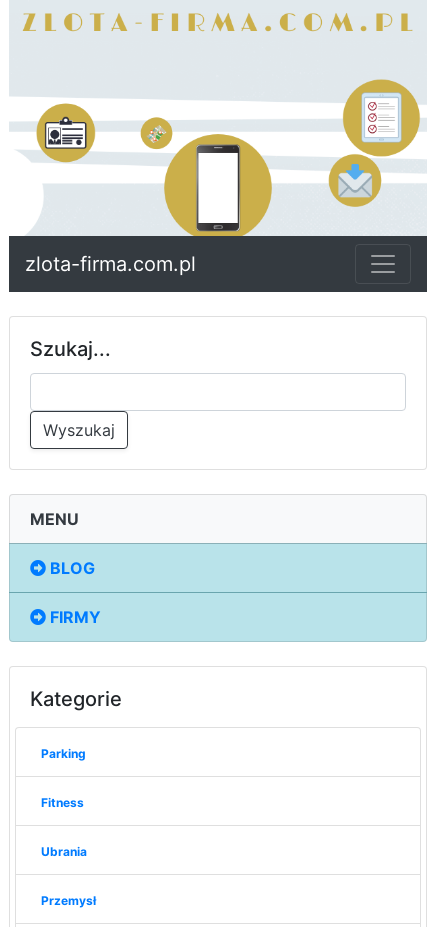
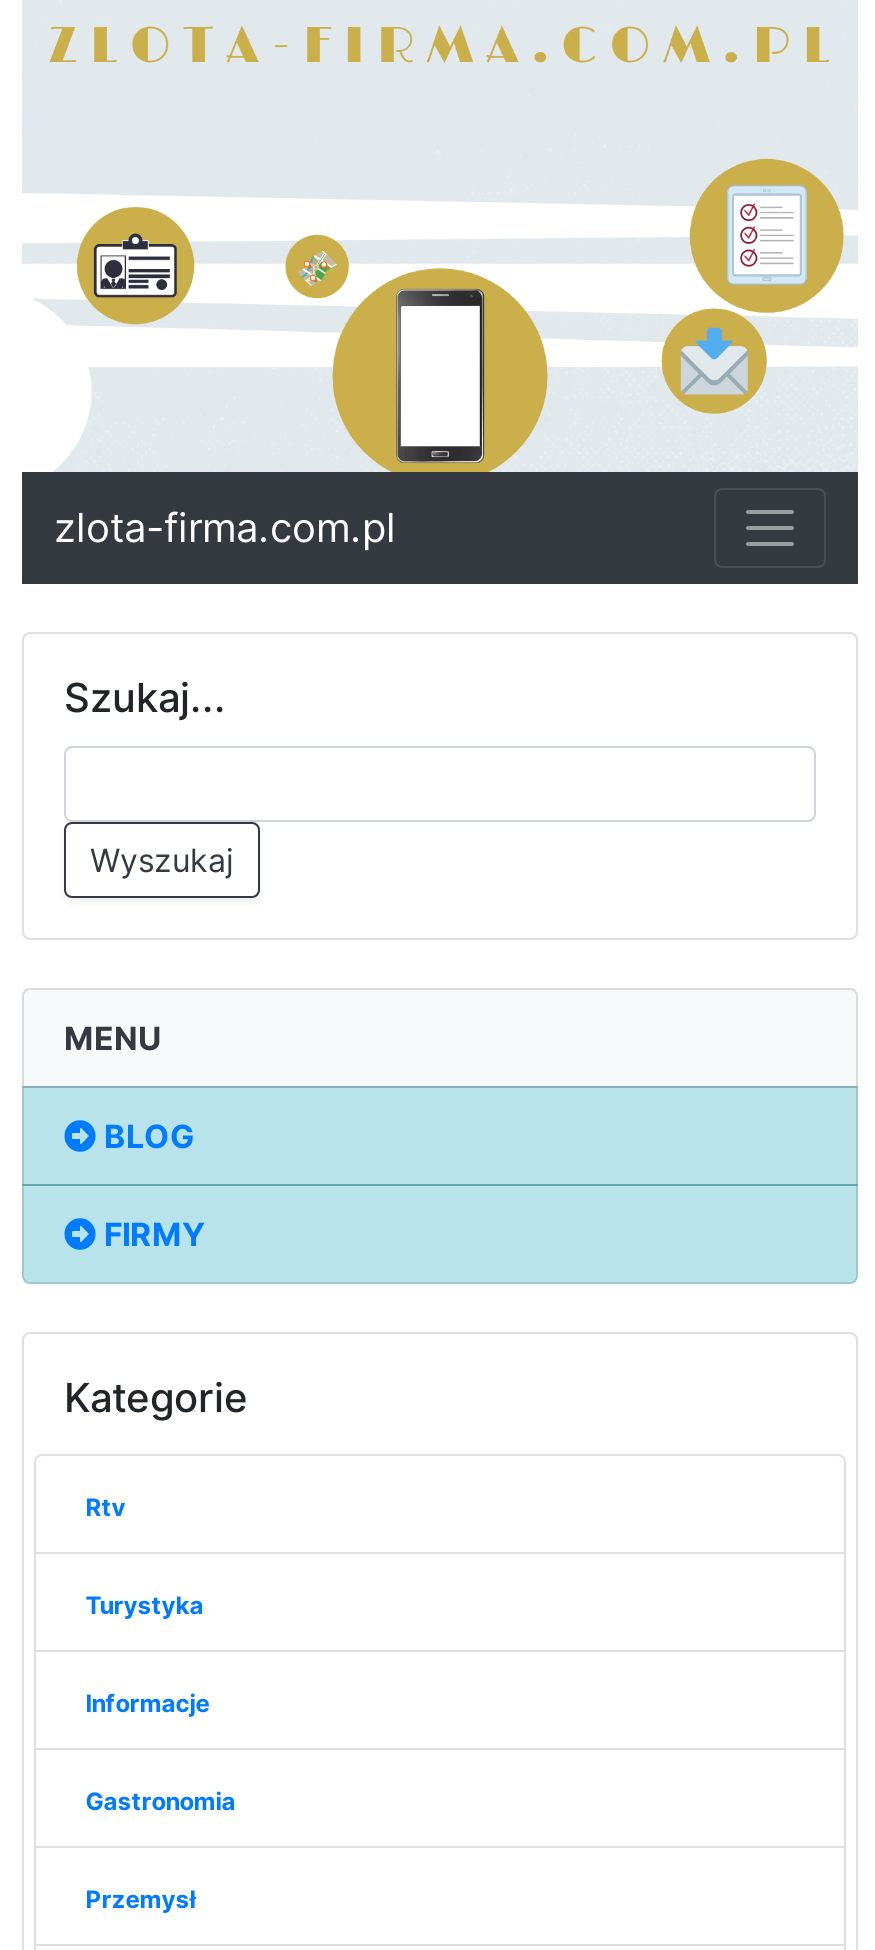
[41,746,87,859] Parking | Fitness | Ubrania -> [86,1492,236,1816] Rtv | Turystyka | Informacje | Gastronomia

